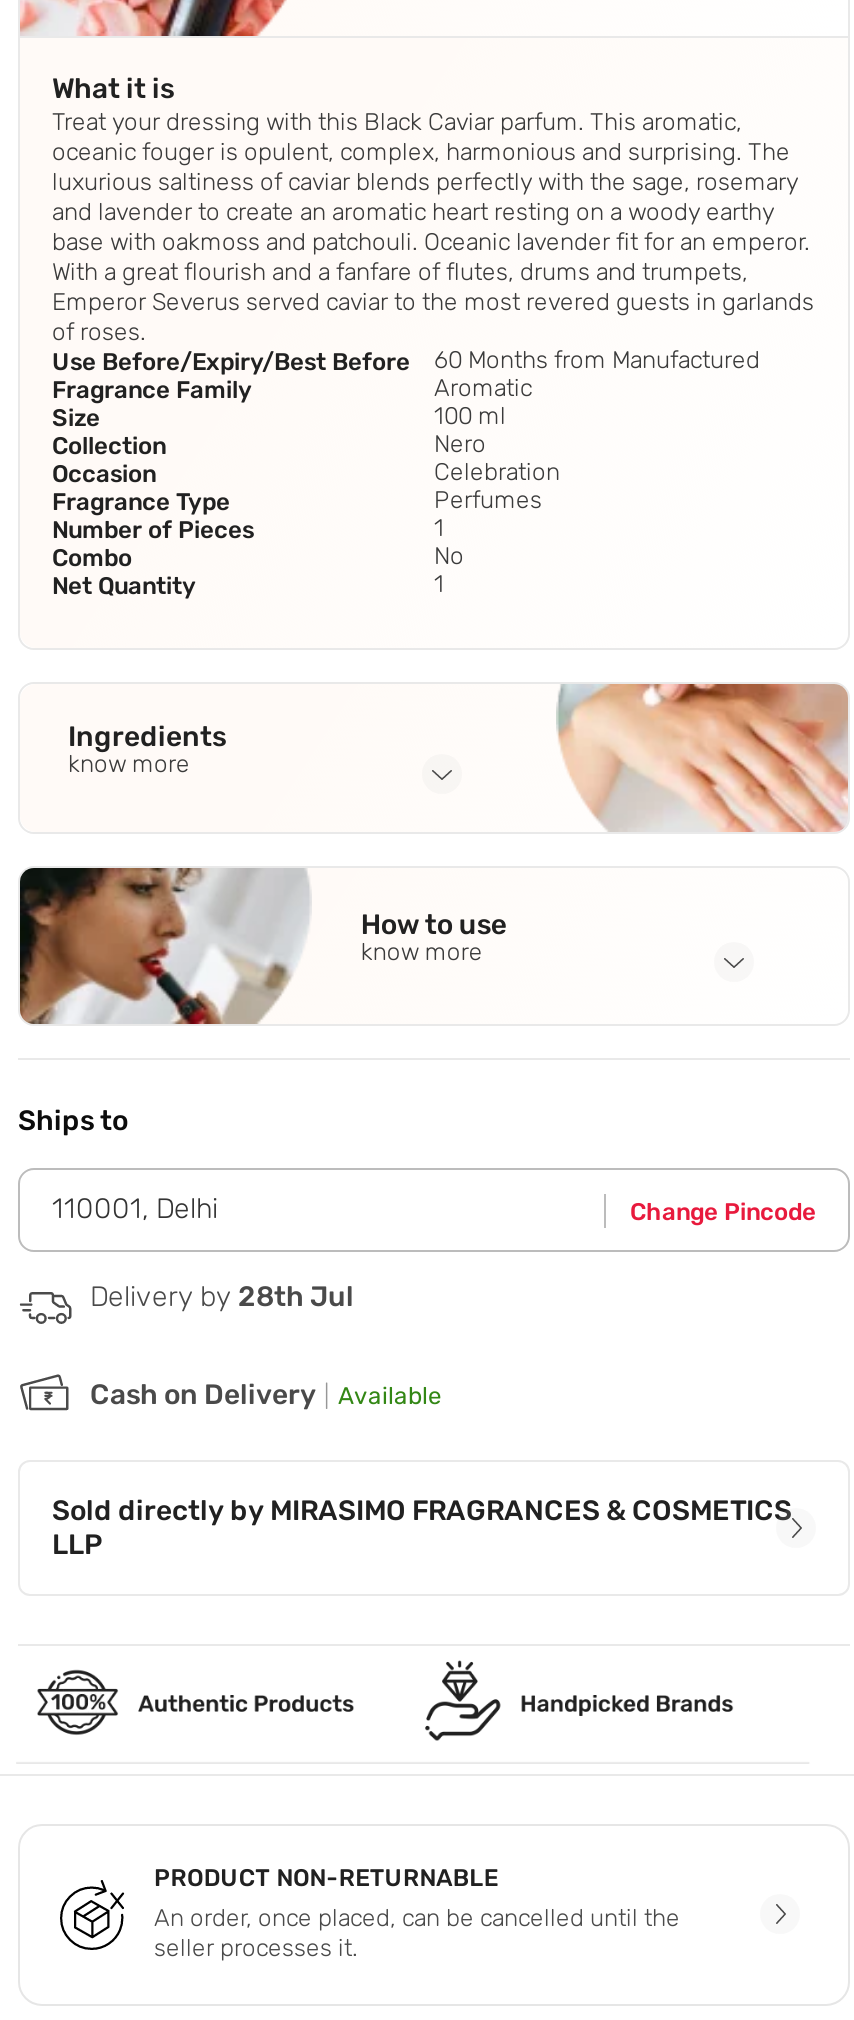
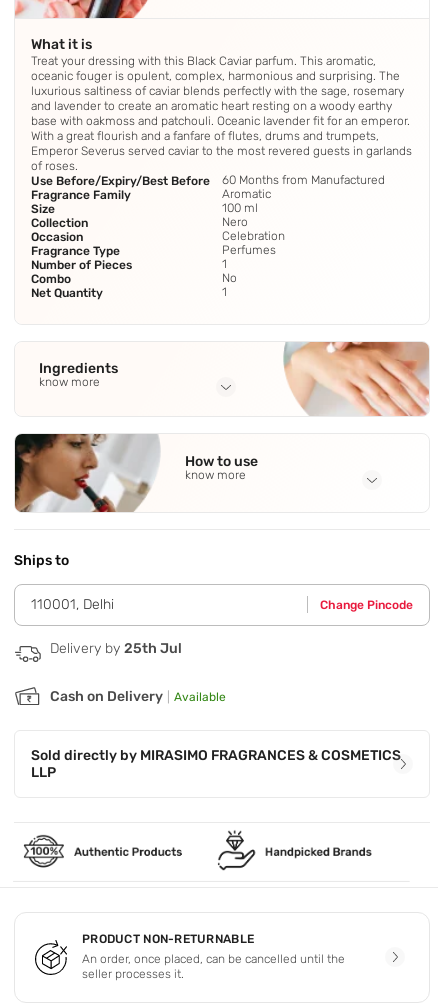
[90,1280,354,1314] Delivery by 28th Jul -> [50,640,182,657] Delivery by 25th Jul

